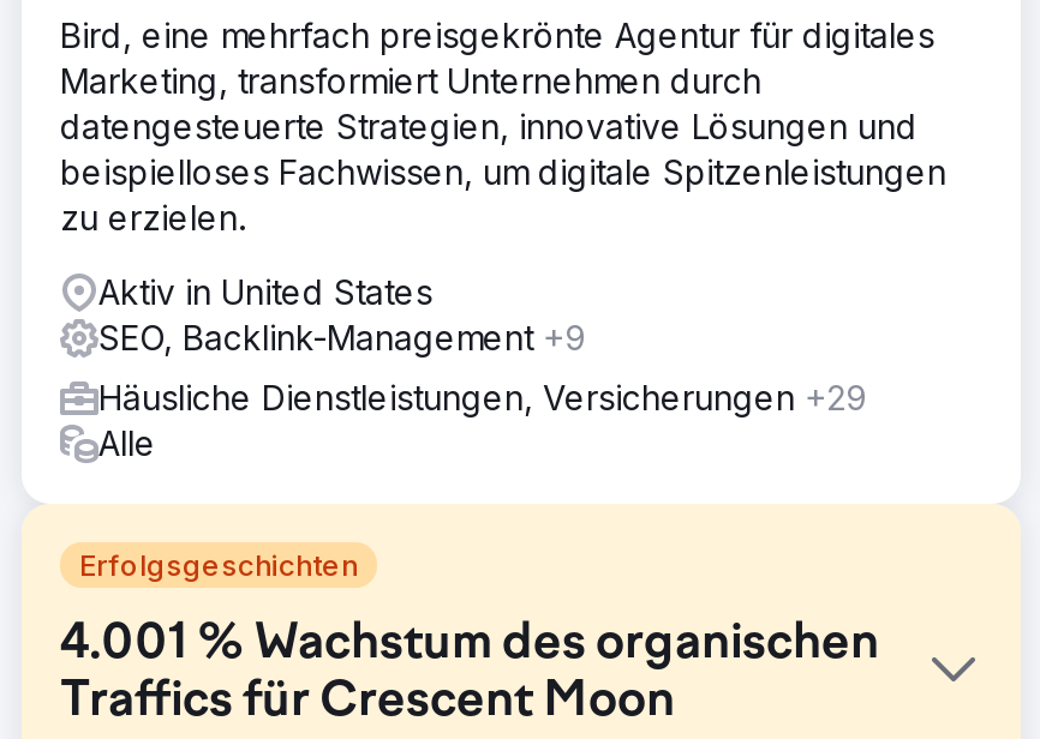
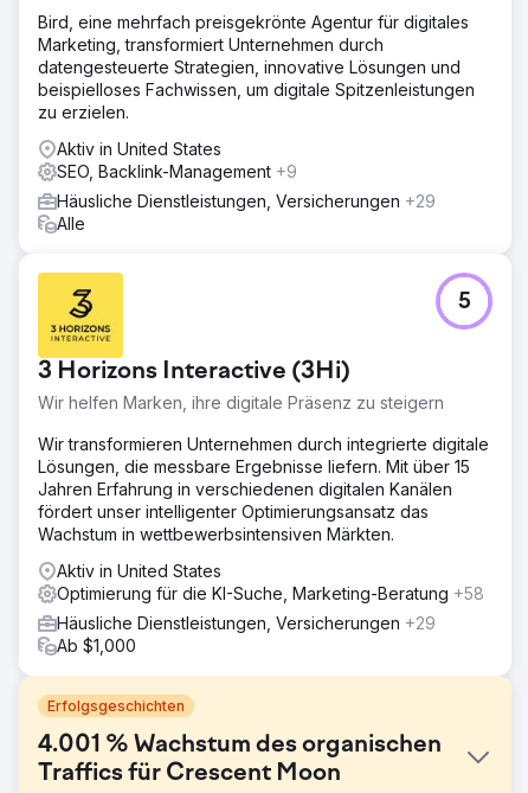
none -> [38,273,444,413] [image] | 3 Horizons Interactive (3Hi) | Wir helfen Marken, ihre digitale Präsenz zu steigern
none -> [38,434,489,655] Wir transformieren Unternehmen durch integrierte digitale | Lösungen, die messbare Ergebnisse liefern. Mit über 15 | Jahren Erfahrung in verschiedenen digitalen Kanälen | fördert unser intelligenter Optimierungsansatz das | Wachstum in wettbewerbsintensiven Märkten. | Aktiv in United States | Optimierung für die KI-Suche, Marketing-Beratung +58 | Häusliche Dienstleistungen, Versicherungen +29 | Ab $1,000
none -> [458,292,471,314] 5

